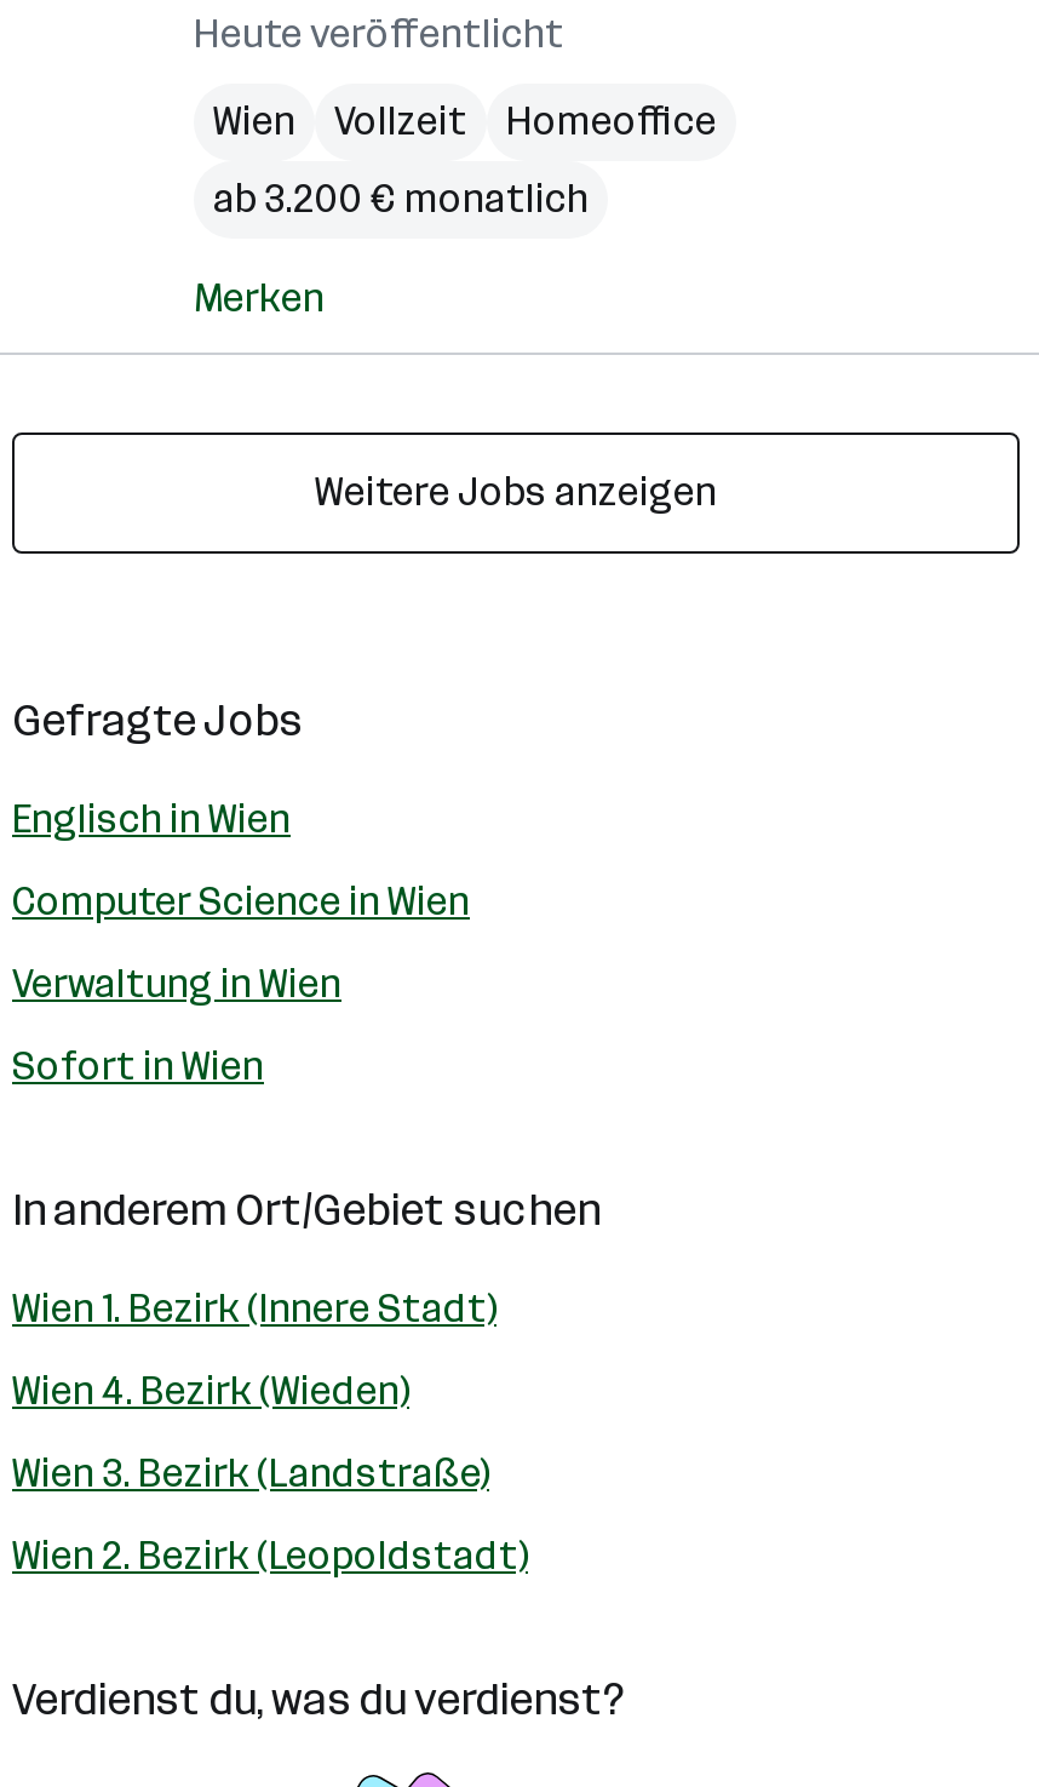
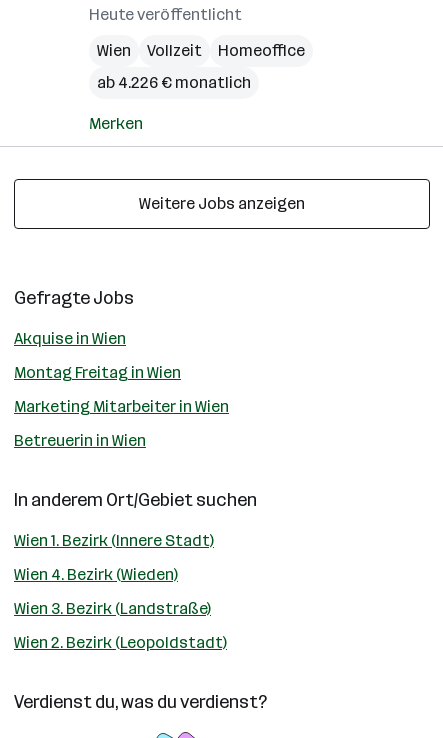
[213,176,589,222] ab 3.200 € monatlich -> [97,73,251,92] ab 4.226 € monatlich
[12,796,291,842] Englisch in Wien -> [14,329,126,348] Akquise in Wien
[12,878,470,924] Computer Science in Wien -> [14,363,181,382] Montag Freitag in Wien
[12,961,341,1007] Verwaltung in Wien -> [14,397,229,416] Marketing Mitarbeiter in Wien
[12,1043,264,1089] Sofort in Wien -> [14,431,146,450] Betreuerin in Wien

